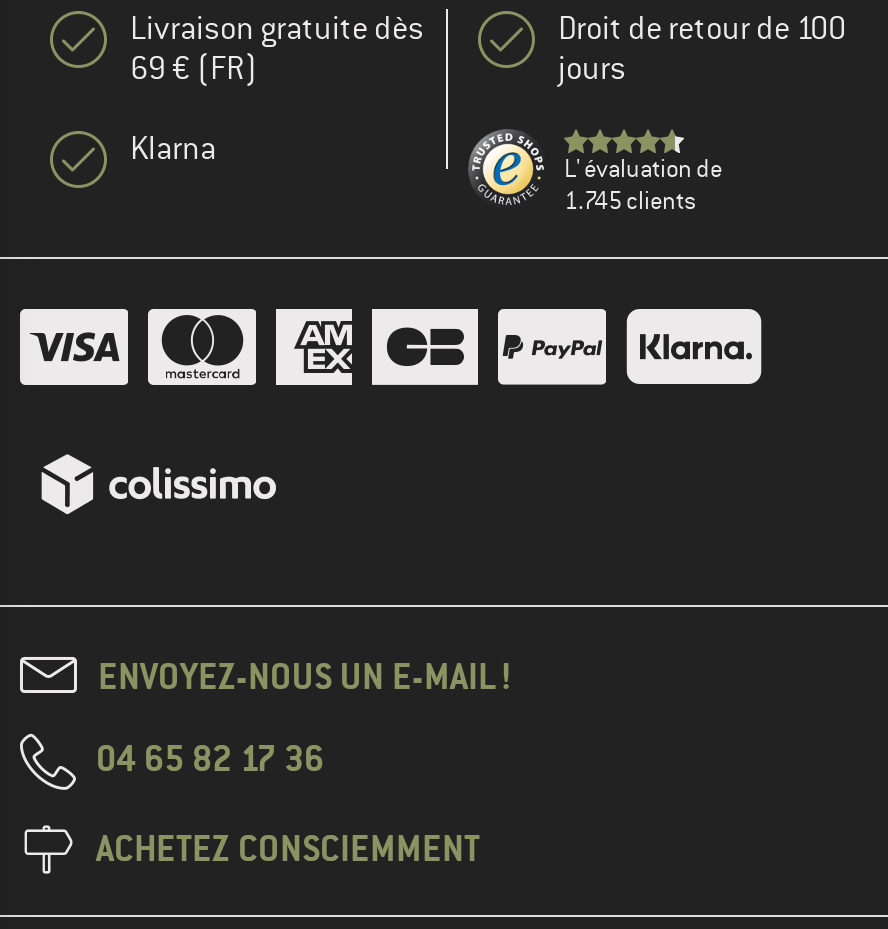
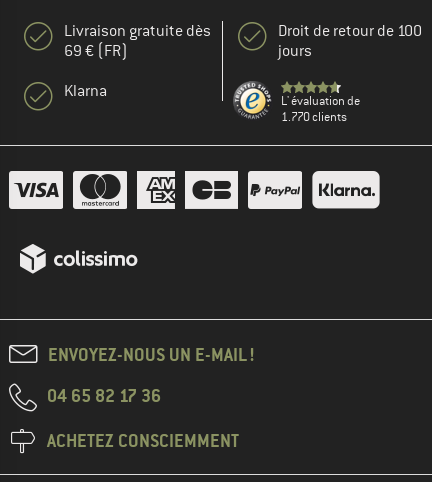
[564,185,696,217] 1.745 clients -> [281,109,347,125] 1.770 clients

